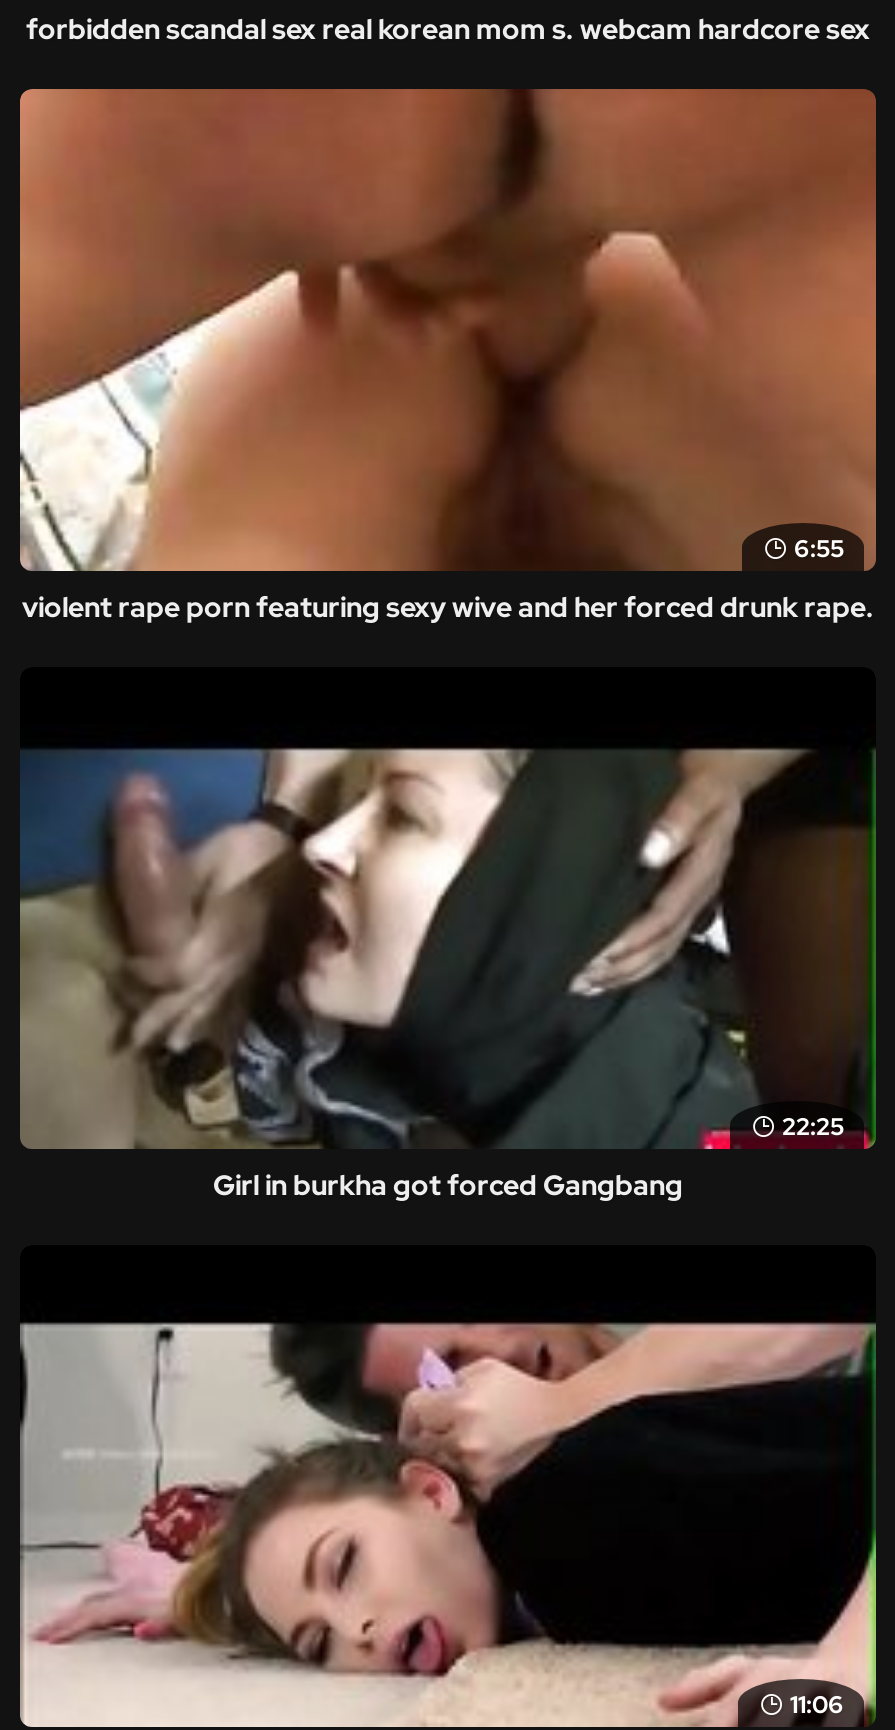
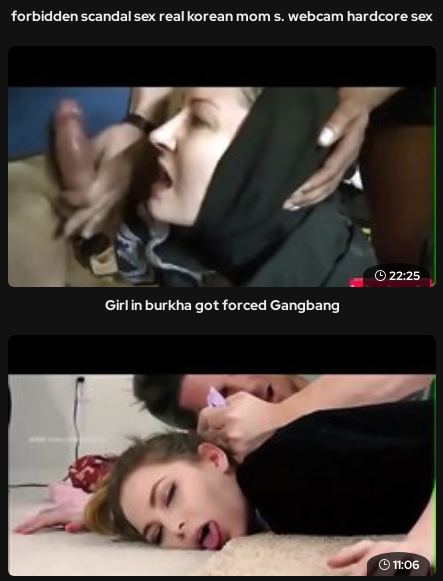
[18,87,878,625] [image] | 6:55 | violent rape porn featuring sexy wive and her forced drunk rape. -> none

